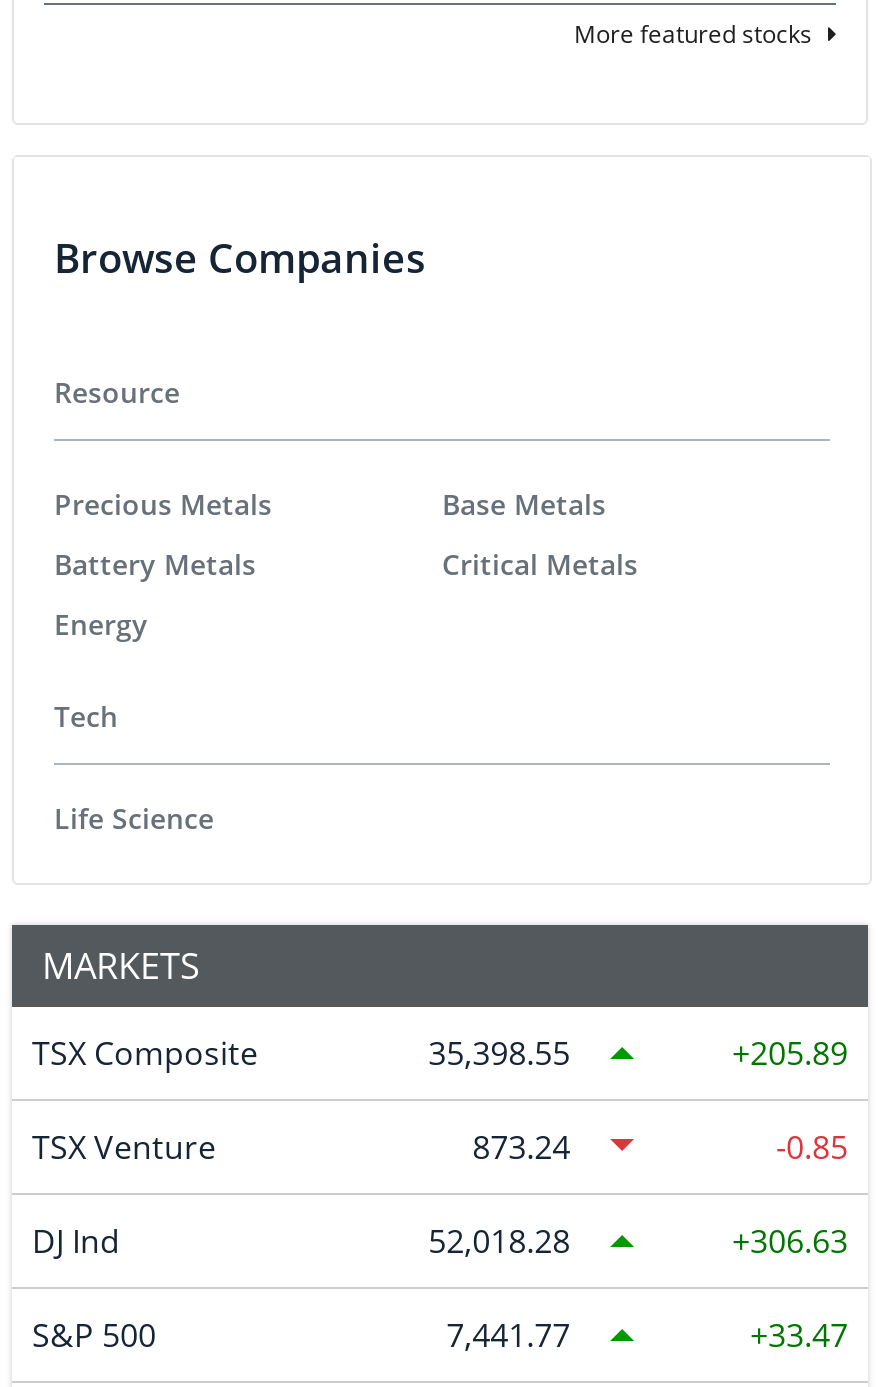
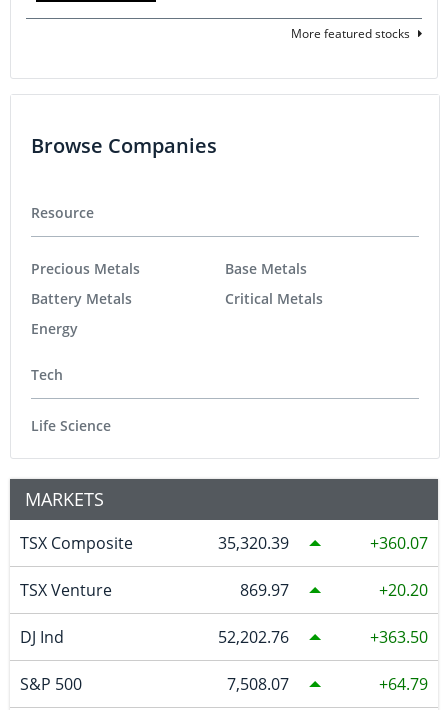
[428,1031,570,1075] 35,398.55 -> [218,532,289,554] 35,320.39
[750,1031,848,1075] 205.89 -> [379,532,428,554] 360.07
[472,1125,570,1169] 873.24 -> [240,579,289,601] 869.97
[776,1125,848,1169] -0.85 -> [388,579,428,601] 20.20
[428,1219,570,1263] 52,018.28 -> [218,626,289,648] 52,202.76
[750,1219,848,1263] 306.63 -> [379,626,428,648] 363.50
[446,1313,570,1357] 7,441.77 -> [227,673,289,695] 7,508.07
[768,1313,848,1357] 33.47 -> [388,673,428,695] 64.79

